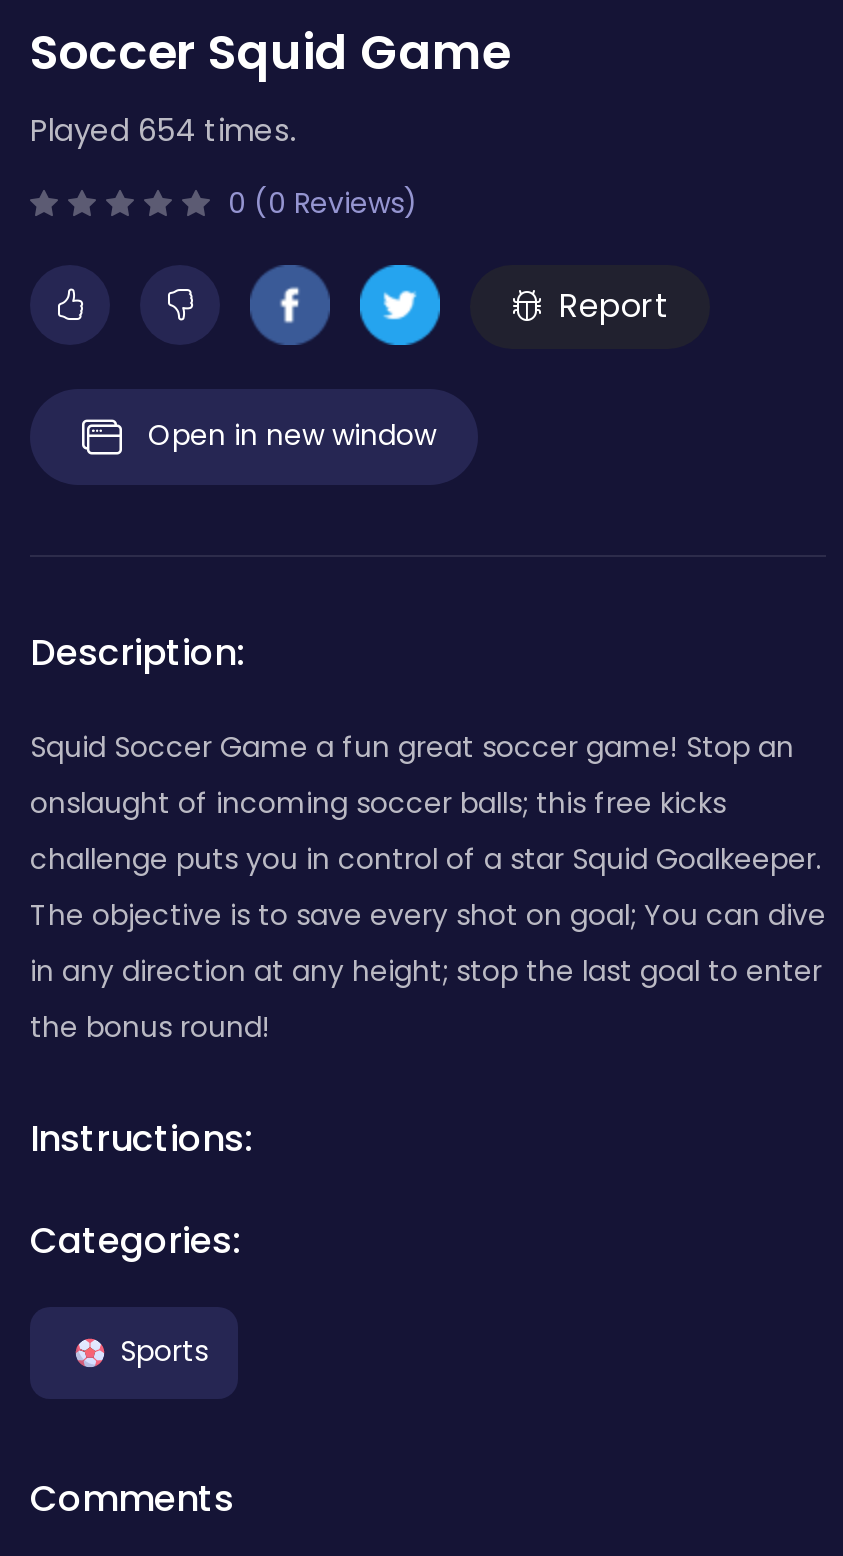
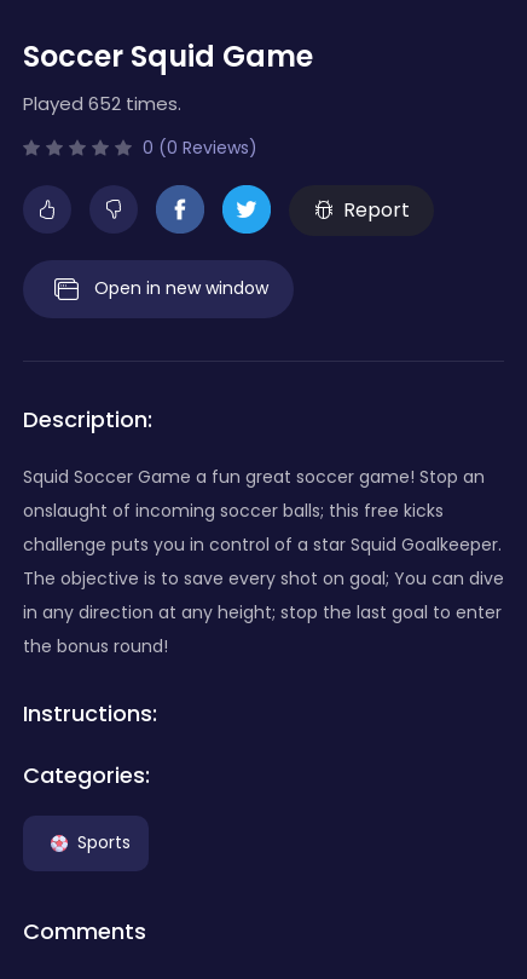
[30,110,296,152] Played 654 times. -> [23,91,181,117] Played 652 times.

